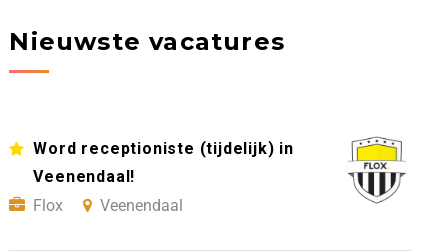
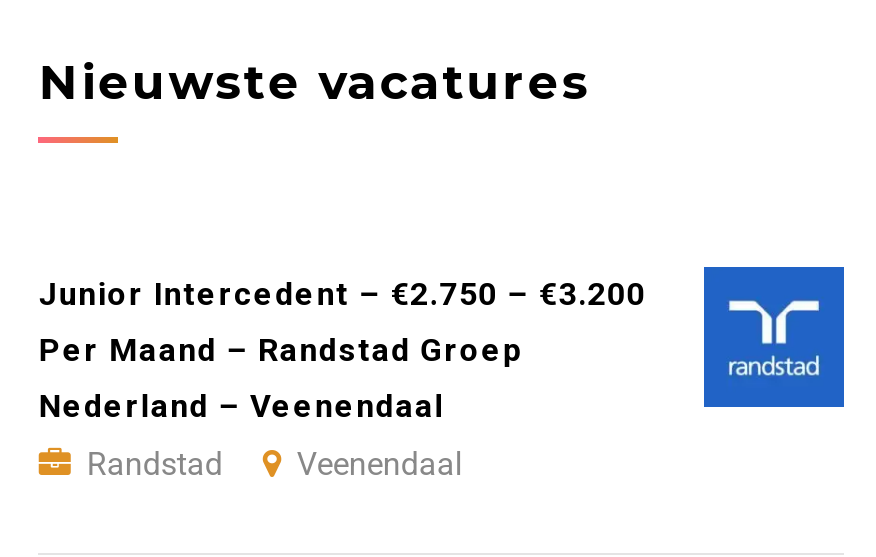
[33,139,294,215] Word receptioniste (tijdelijk) in | Veenendaal! | Flox -> [39,276,646,484] Junior Intercedent – €2.750 – €3.200 | Per Maand – Randstad Groep | Nederland – Veenendaal | Randstad
[342,134,412,204] [image] -> [702,264,846,410] [image]

